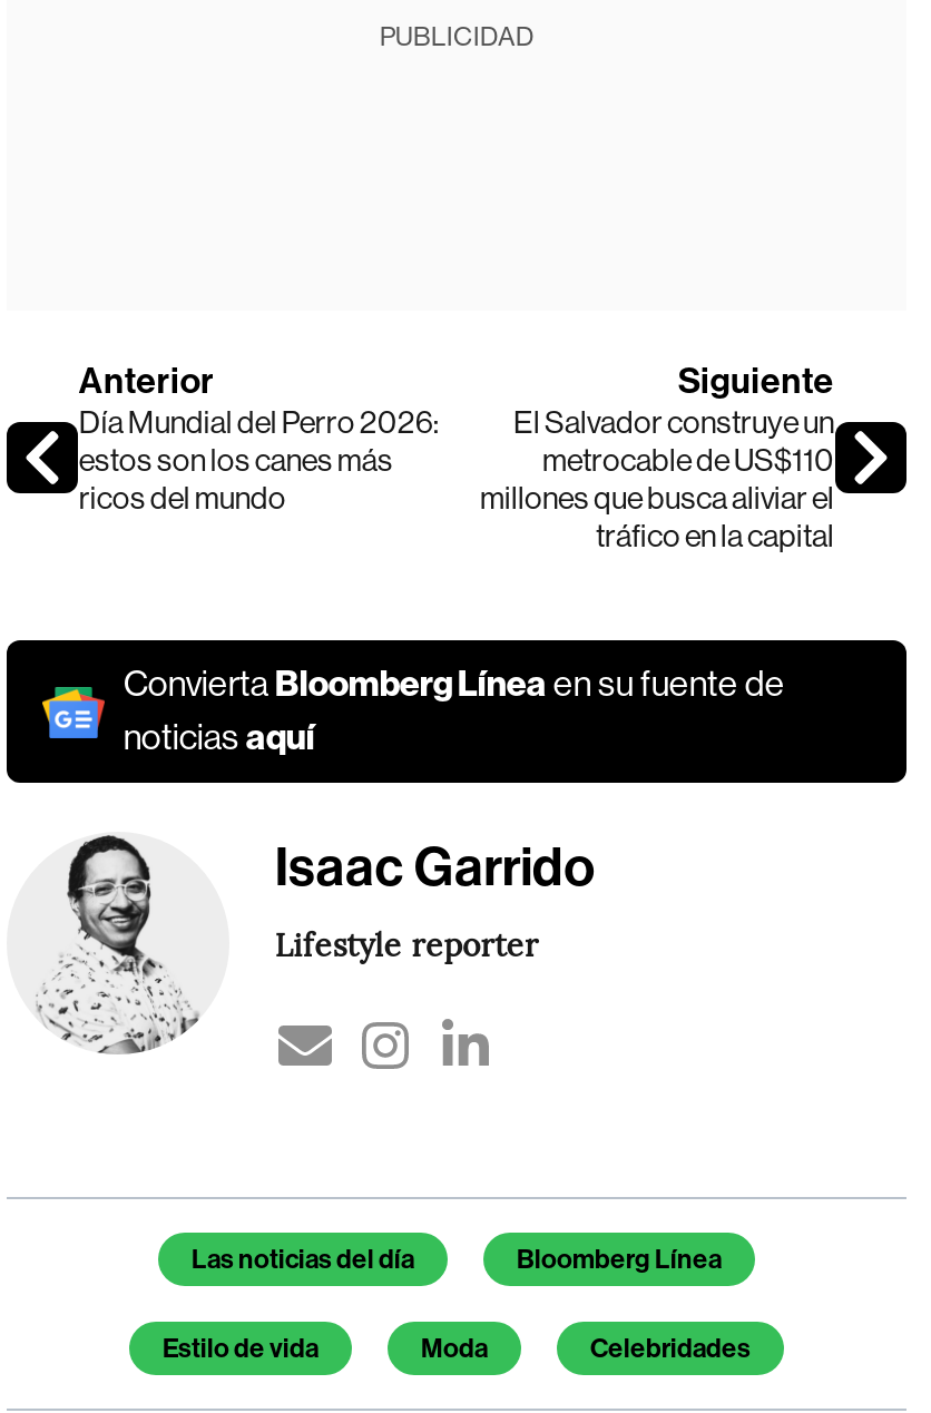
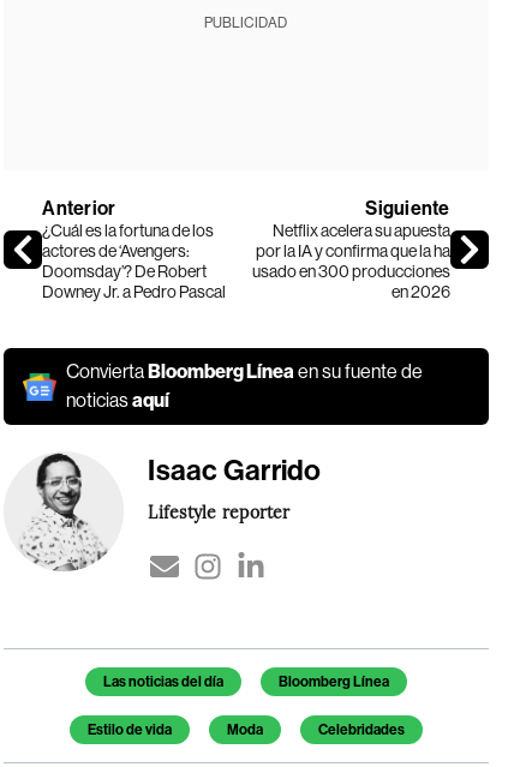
[79,405,440,517] Día Mundial del Perro 2026: | estos son los canes más | ricos del mundo -> [43,221,226,302] ¿Cuál es la fortuna de los | actores de ‘Avengers: | Doomsday’? De Robert | Downey Jr. a Pedro Pascal
[480,405,834,555] El Salvador construye un | metrocable de US$110 | millones que busca aliviar el | tráfico en la capital -> [252,221,450,302] Netflix acelera su apuesta | por la IA y confirma que la ha | usado en 300 producciones | en 2026

